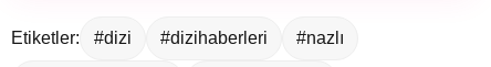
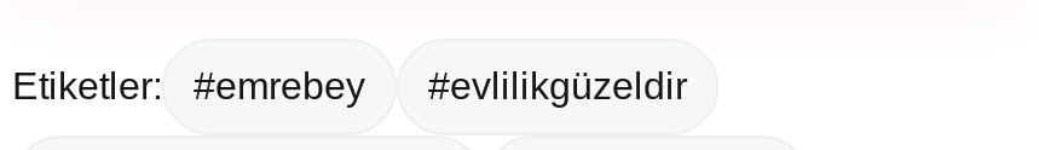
[94,29,344,47] #dizi | #dizihaberleri | #nazlı -> [194,65,687,106] #emrebey | #evlilikgüzeldir

